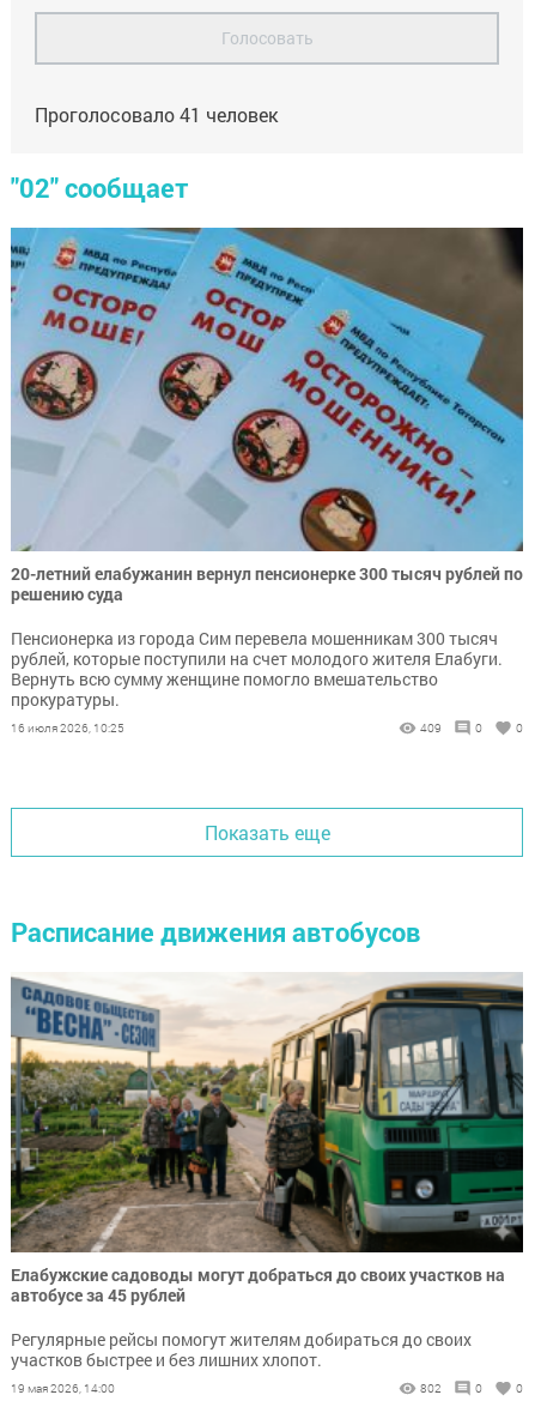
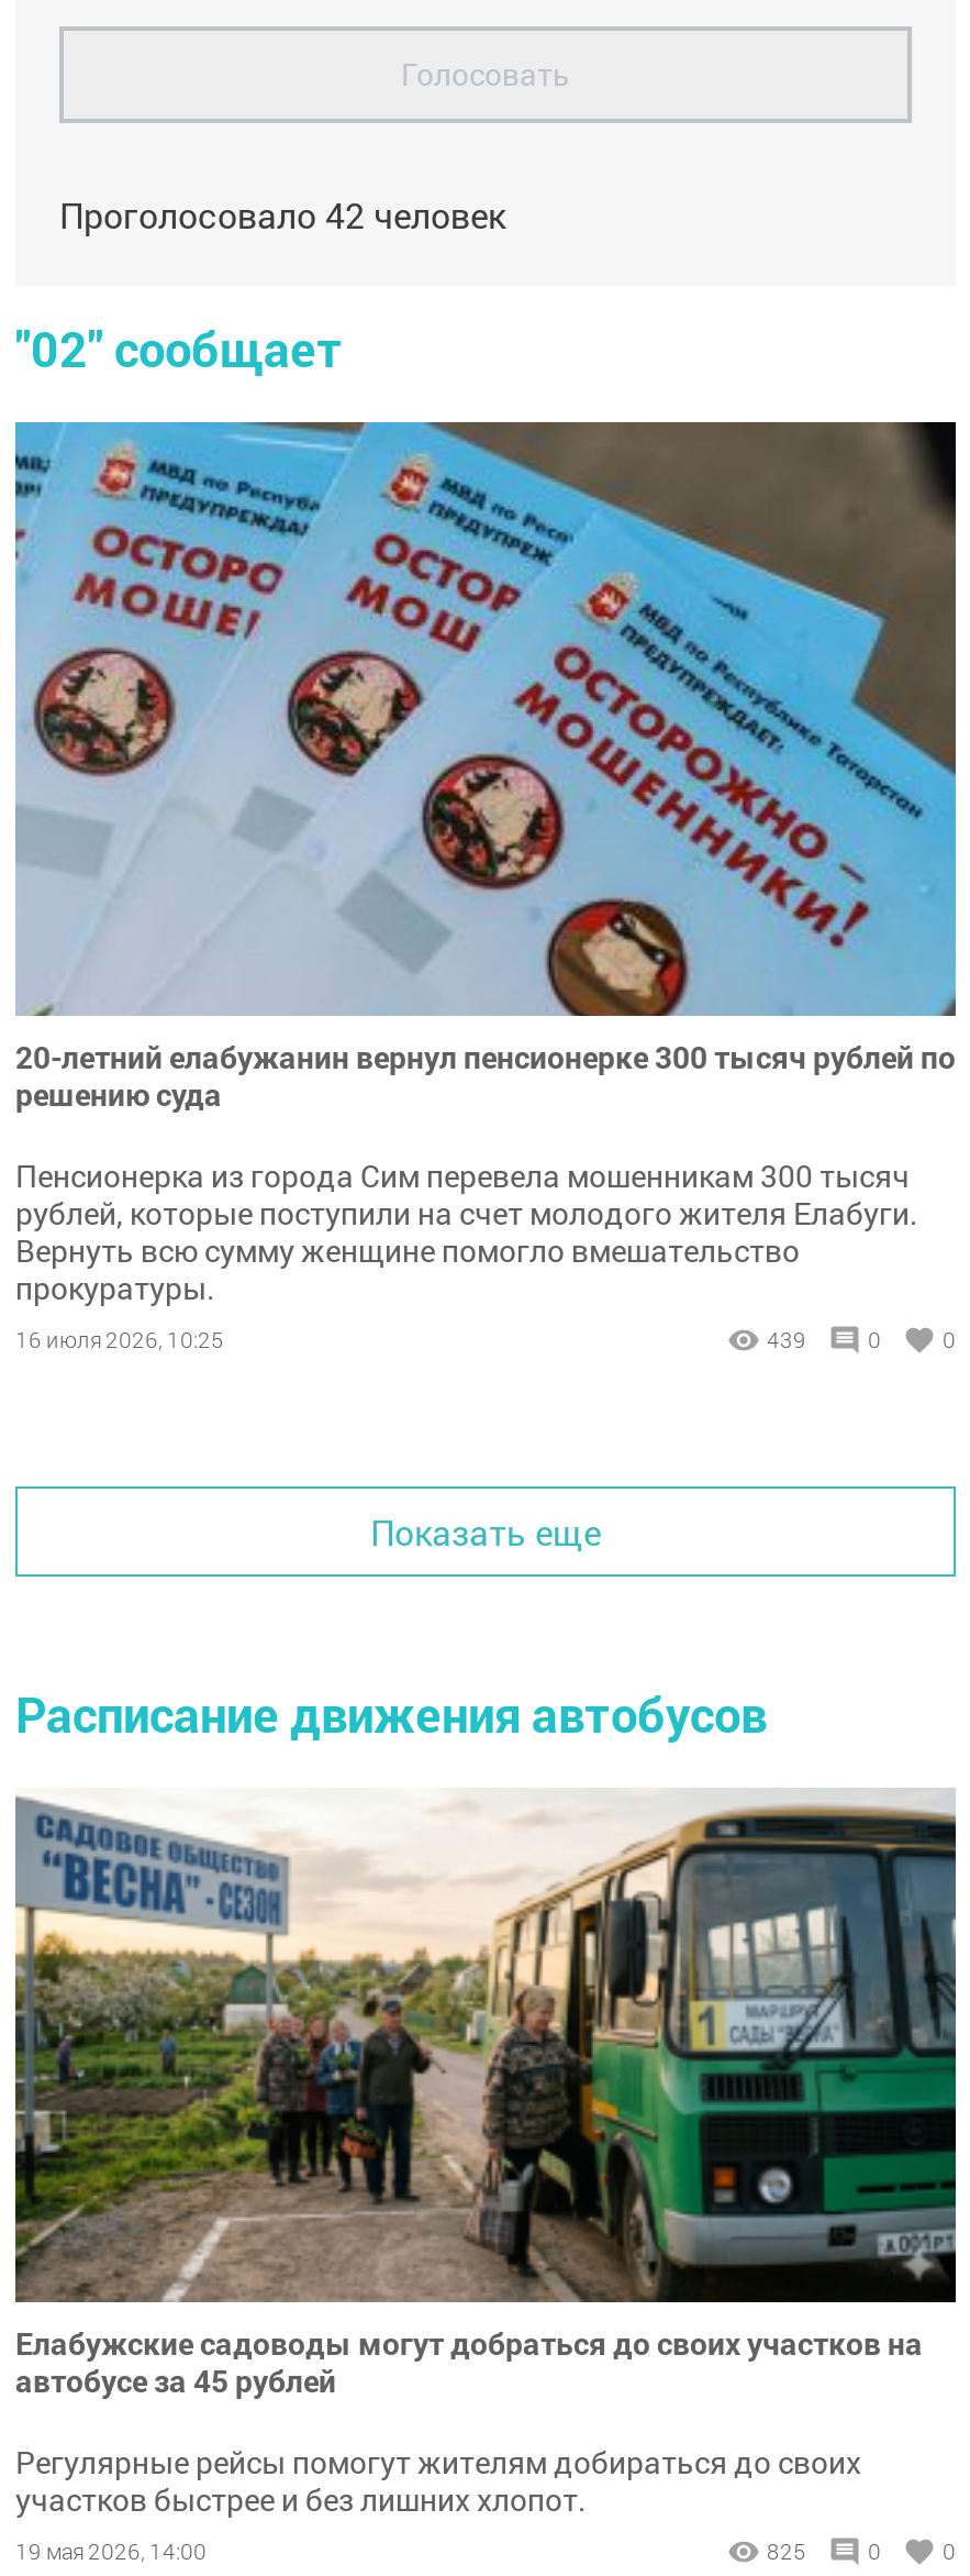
[35,102,278,127] Проголосовало 41 человек -> [59,191,505,237] Проголосовало 42 человек
[420,720,442,736] 409 -> [767,1326,806,1354] 439
[420,1380,442,1396] 802 -> [767,2537,806,2566] 825

